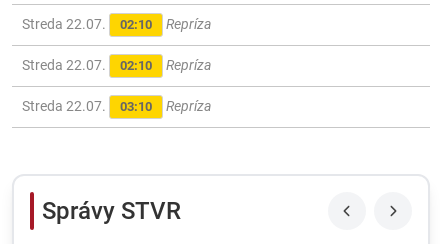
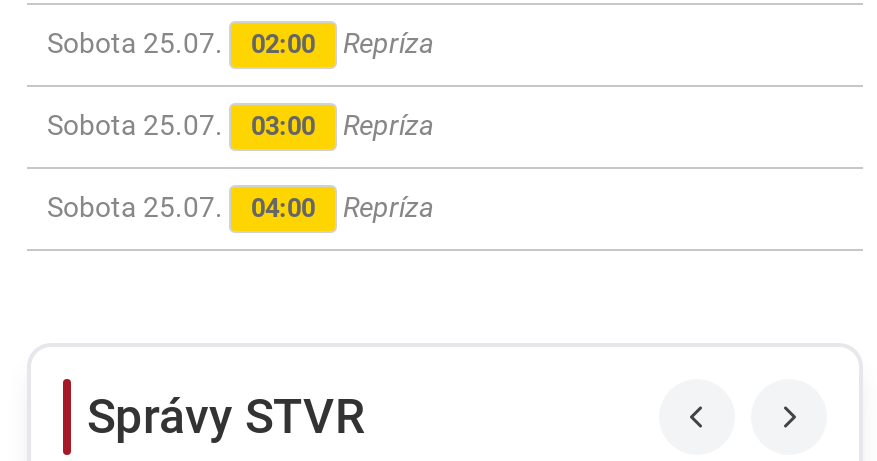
[22,16,152,32] Streda 22.07. | 02:10 -> [47,27,315,59] Sobota 25.07. | 02:00
[22,57,152,73] Streda 22.07. | 02:10 -> [47,109,315,141] Sobota 25.07. | 03:00
[22,98,152,114] Streda 22.07. | 03:10 -> [47,191,315,223] Sobota 25.07. | 04:00

